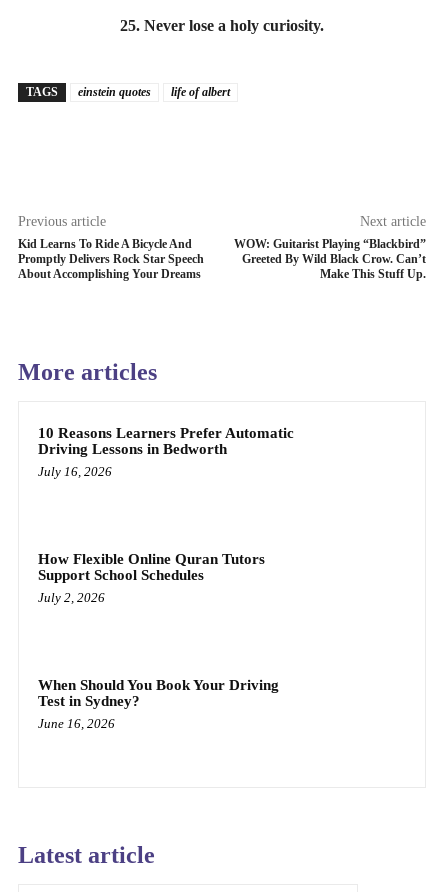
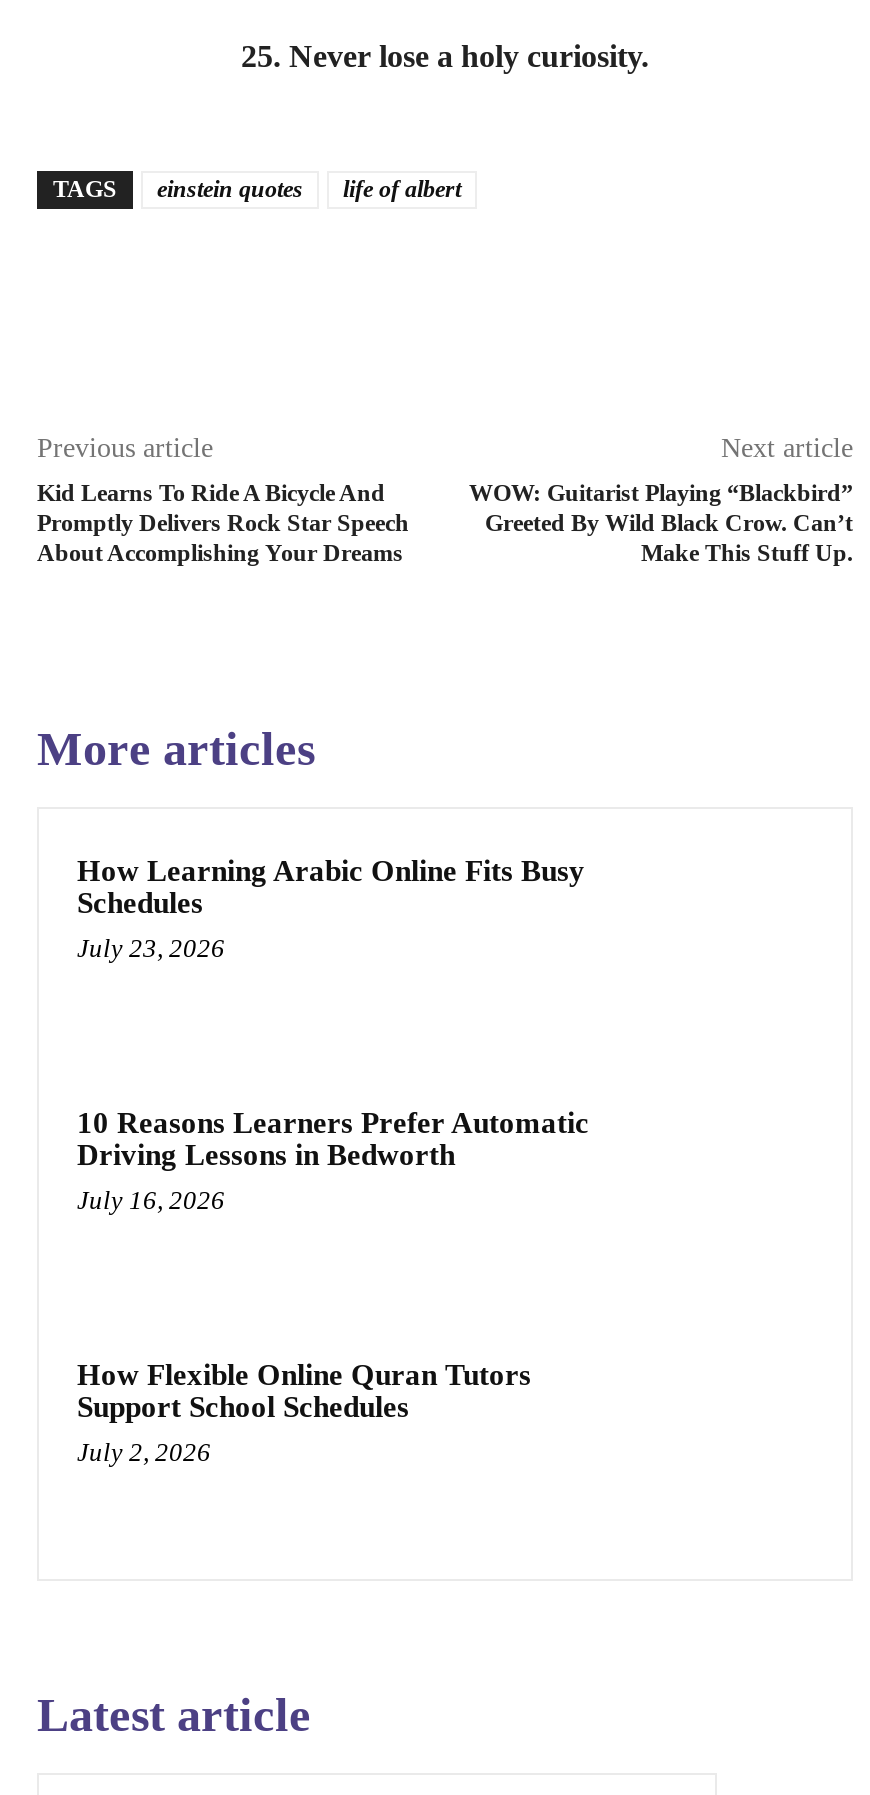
none -> [77,855,585,963] How Learning Arabic Online Fits Busy | Schedules | July 23, 2026
moved [38,425,294,605] -> [77,1107,589,1466]: 10 Reasons Learners Prefer Automatic | Driving Lessons in Bedworth | July 16, 2026 | How Flexible Online Quran Tutors | Support School Schedules | July 2, 2026
[38,677,279,731] When Should You Book Your Driving | Test in Sydney? | June 16, 2026 -> none

